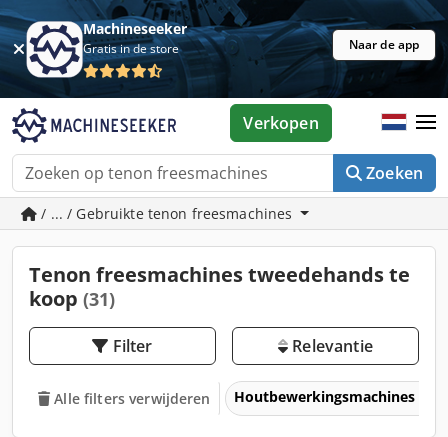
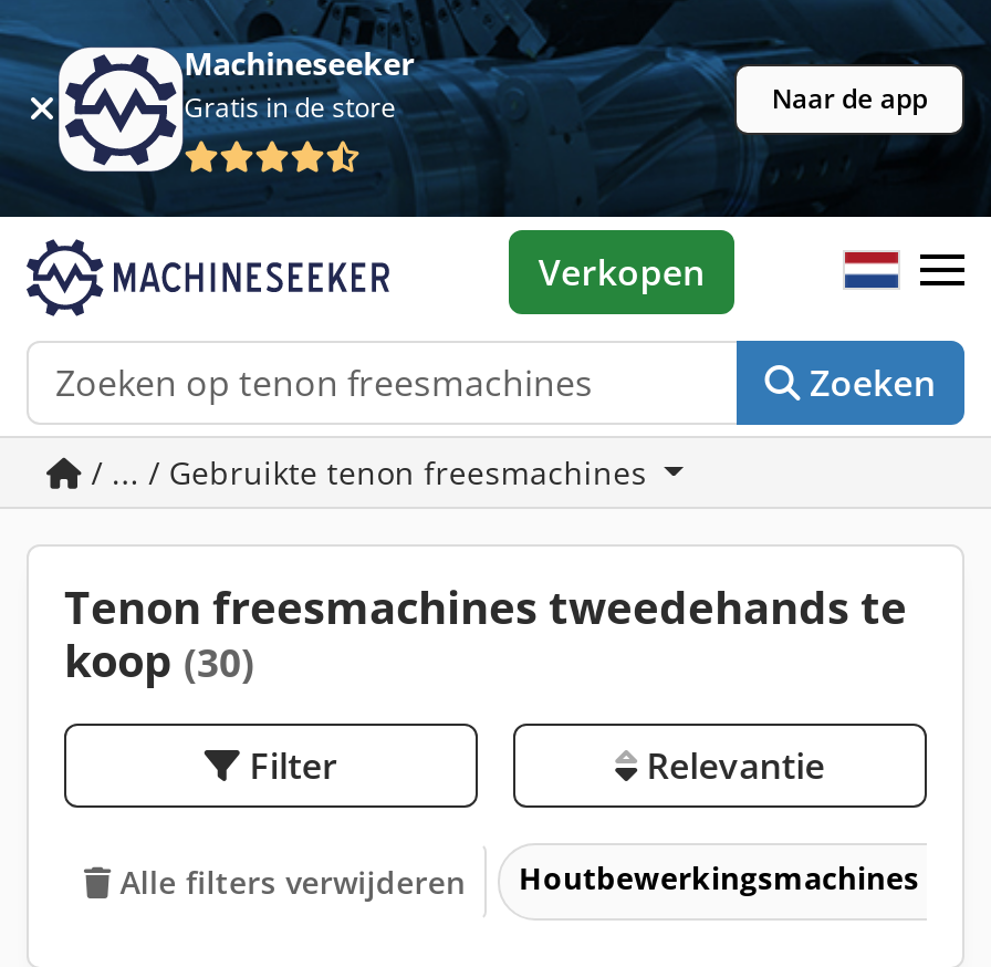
[29,285,115,312] koop (31) -> [64,631,254,690] koop (30)

